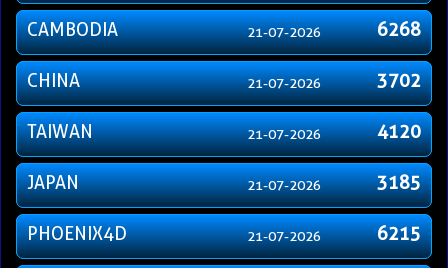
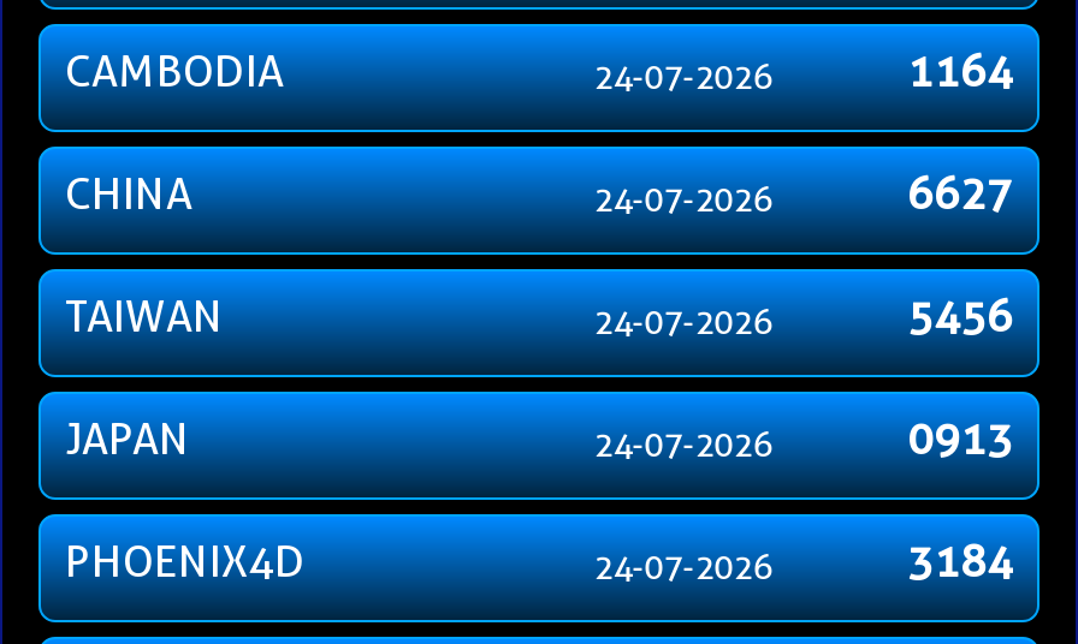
[247,24,321,40] 21-07-2026 -> [594,59,772,97] 24-07-2026
[377,19,421,40] 6268 -> [907,47,1013,97] 1164
[247,75,321,91] 21-07-2026 -> [594,181,772,220] 24-07-2026
[377,70,421,91] 3702 -> [907,169,1013,220] 6627
[247,126,321,142] 21-07-2026 -> [594,304,772,342] 24-07-2026
[377,121,421,142] 4120 -> [907,292,1013,342] 5456
[247,177,321,193] 21-07-2026 -> [594,426,772,465] 24-07-2026
[377,172,421,193] 3185 -> [907,414,1013,465] 0913
[247,228,321,244] 21-07-2026 -> [594,549,772,587] 24-07-2026
[377,223,421,244] 6215 -> [907,537,1013,587] 3184

